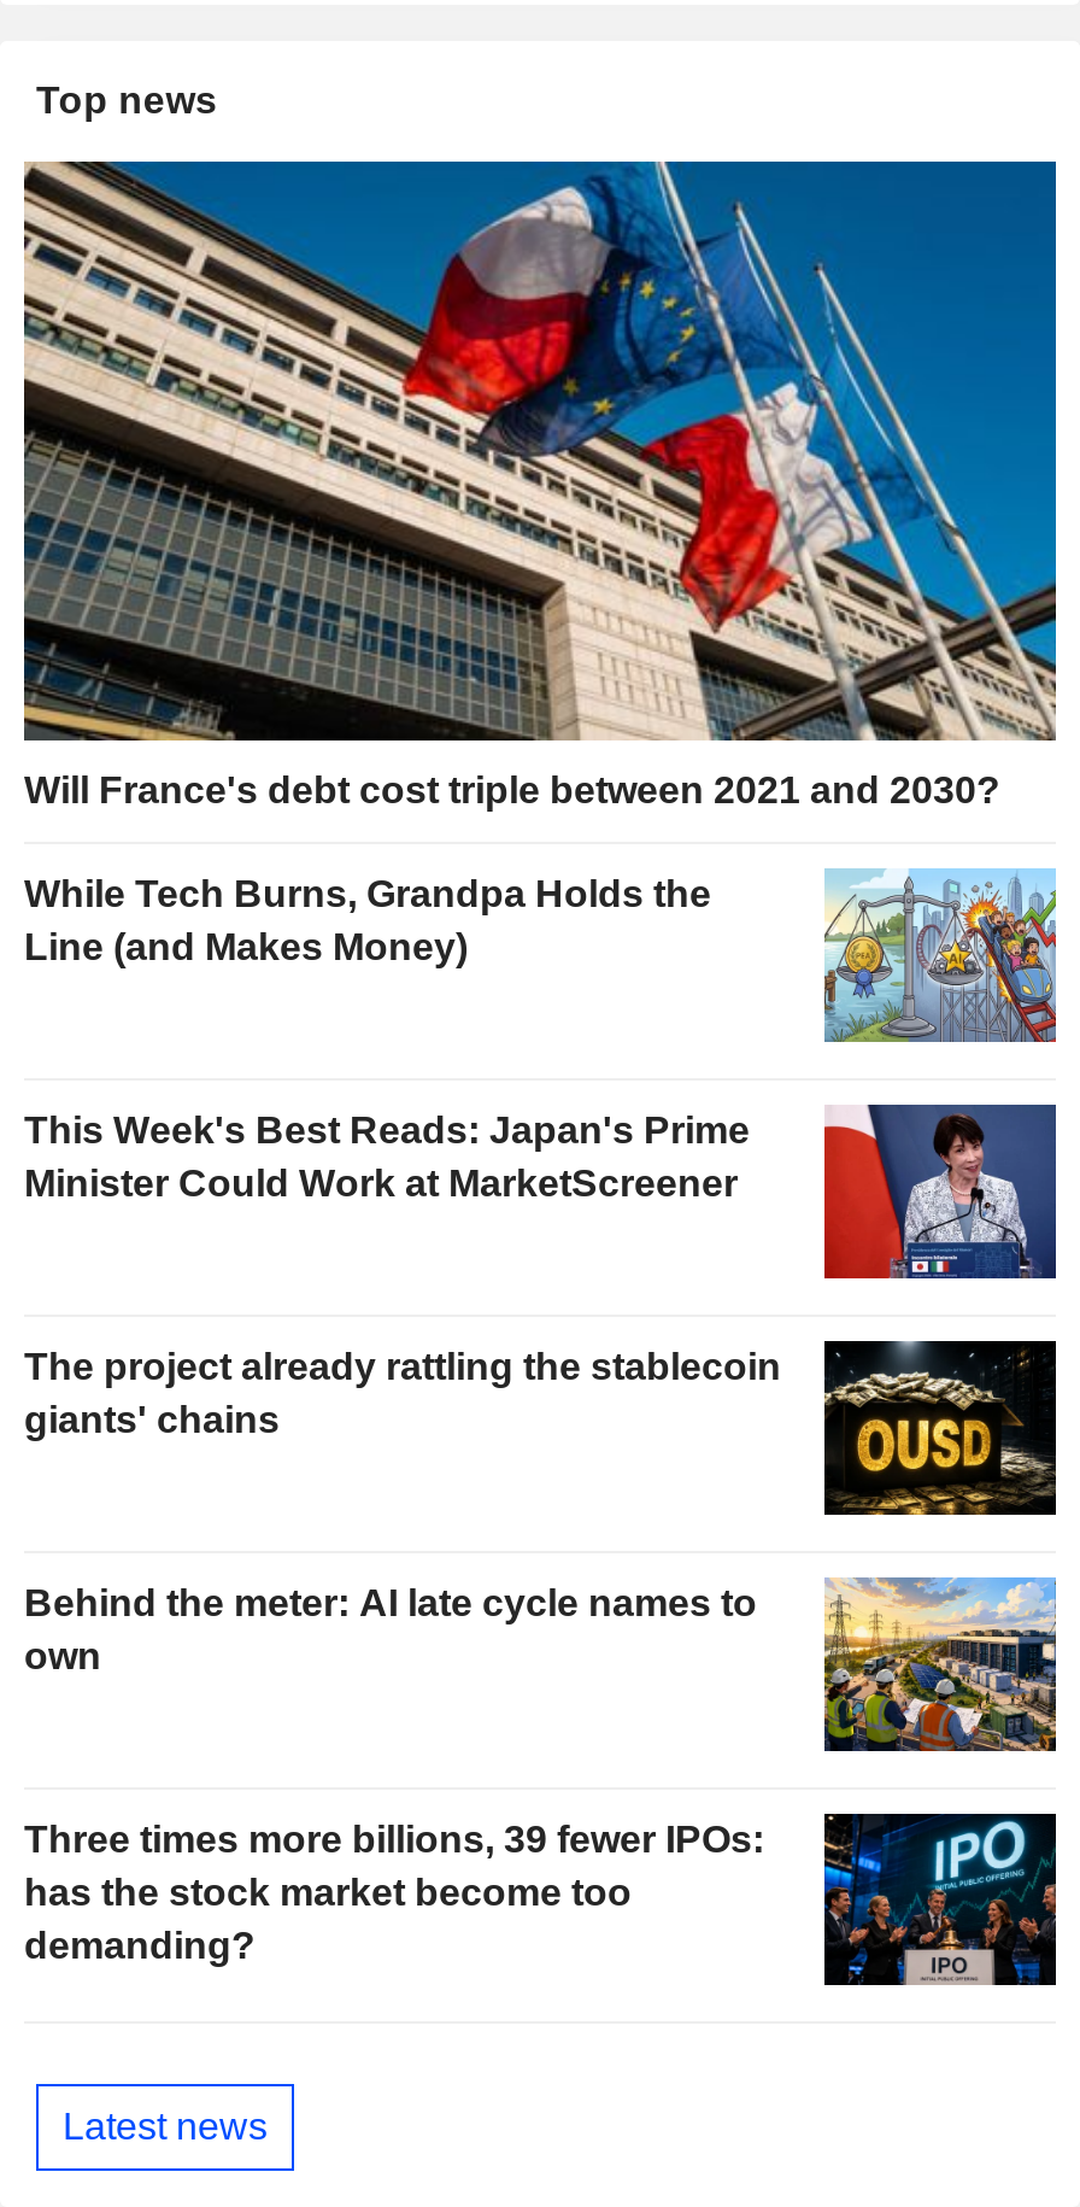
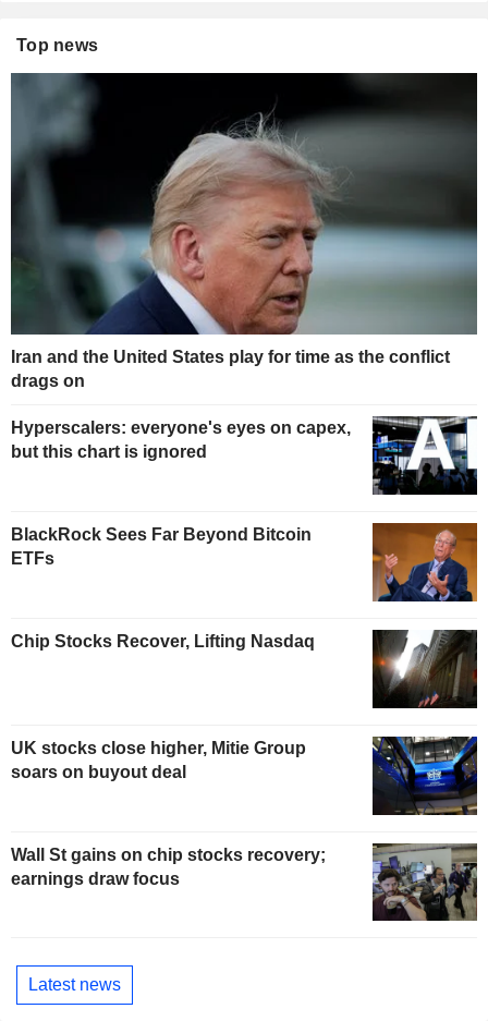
[24,159,1058,811] [image] | Will France's debt cost triple between 2021 and 2030? -> [11,72,478,391] [image] | Iran and the United States play for time as the conflict | drags on
[24,874,711,968] While Tech Burns, Grandpa Holds the | Line (and Makes Money) -> [11,419,351,461] Hyperscalers: everyone's eyes on capex, | but this chart is ignored
[824,868,1058,1044] [image] -> [371,415,478,496] [image]
[24,1110,750,1204] This Week's Best Reads: Japan's Prime | Minister Could Work at MarketScreener -> [11,525,312,568] BlackRock Sees Far Beyond Bitcoin | ETFs
[824,1102,1058,1281] [image] -> [371,522,478,603] [image]
[24,1346,781,1440] The project already rattling the stablecoin | giants' chains -> [11,632,315,651] Chip Stocks Recover, Lifting Nasdaq
[822,1339,1051,1517] [image] -> [373,629,477,709] [image]
[24,1582,757,1676] Behind the meter: AI late cycle names to | own -> [11,739,306,781] UK stocks close higher, Mitie Group | soars on buyout deal
[822,1575,1058,1754] [image] -> [371,736,477,816] [image]
[24,1818,764,1965] Three times more billions, 39 fewer IPOs: | has the stock market become too | demanding? -> [11,845,326,888] Wall St gains on chip stocks recovery; | earnings draw focus
[822,1811,1058,1988] [image] -> [371,842,478,922] [image]

